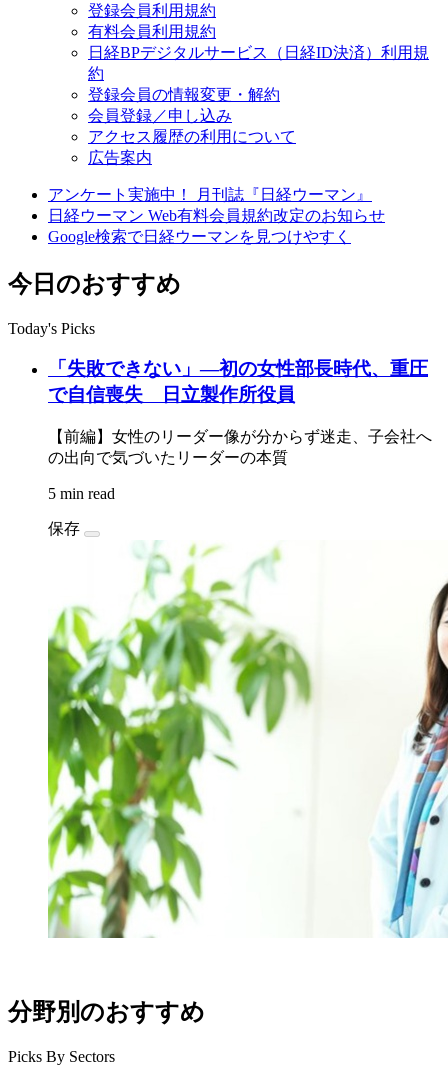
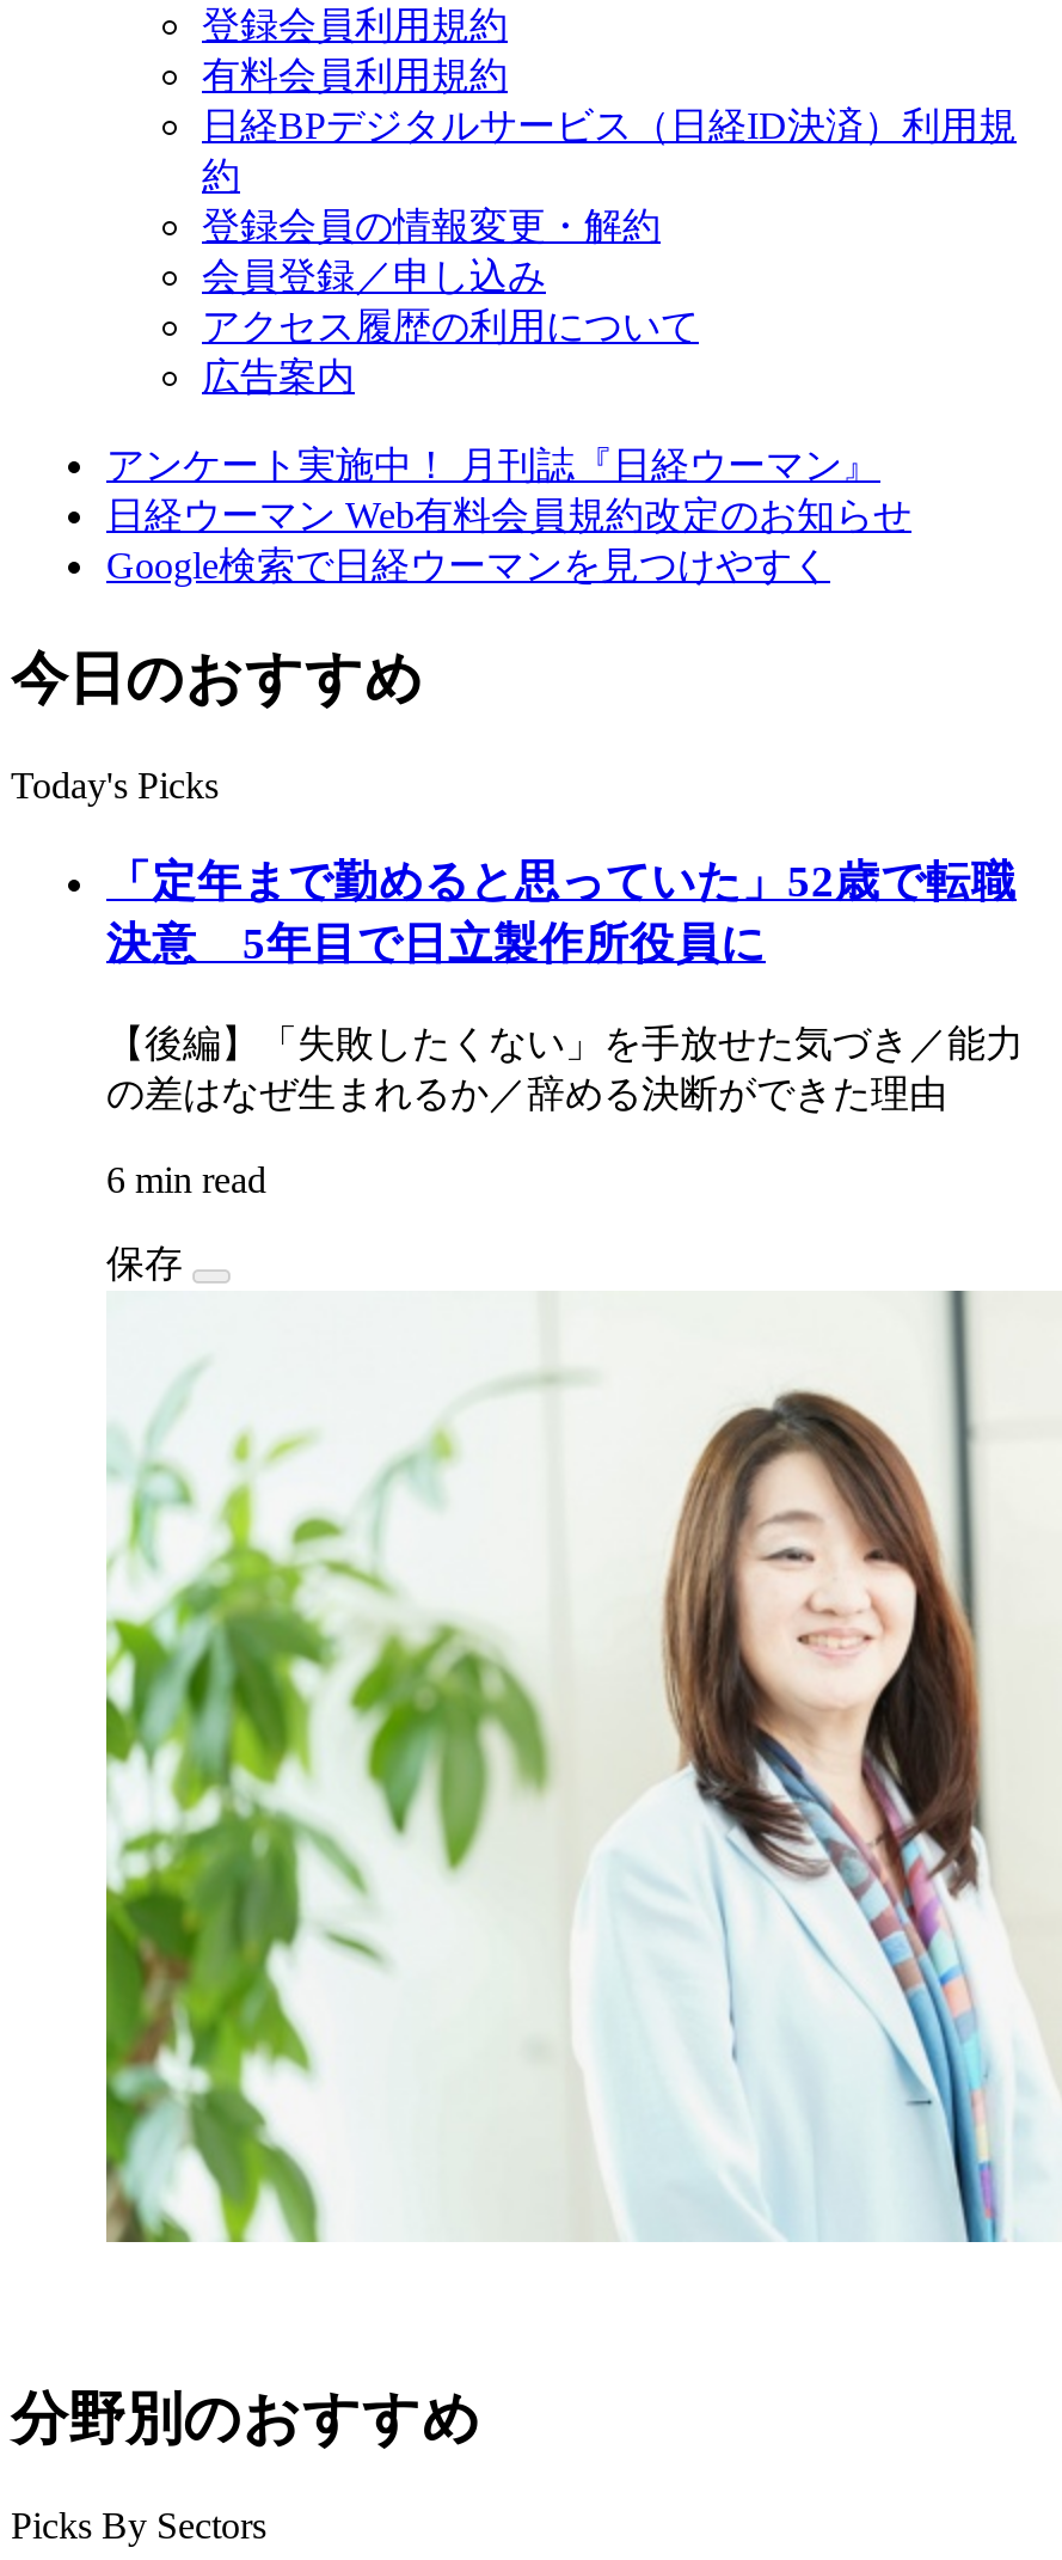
[48,358,428,405] 「失敗できない」―初の女性部長時代、重圧 | で自信喪失 日立製作所役員 -> [106,857,1017,969] 「定年まで勤めると思っていた」52歳で転職 | 決意 5年目で日立製作所役員に
[48,428,432,466] 【前編】女性のリーダー像が分からず迷走、子会社へ | の出向で気づいたリーダーの本質 -> [106,1023,1024,1114] 【後編】「失敗したくない」を手放せた気づき／能力 | の差はなぜ生まれるか／辞める決断ができた理由
[48,485,115,502] 5 min read -> [106,1160,266,1200] 6 min read
[47,540,445,939] [image] -> [104,1288,1055,2244] [image]

